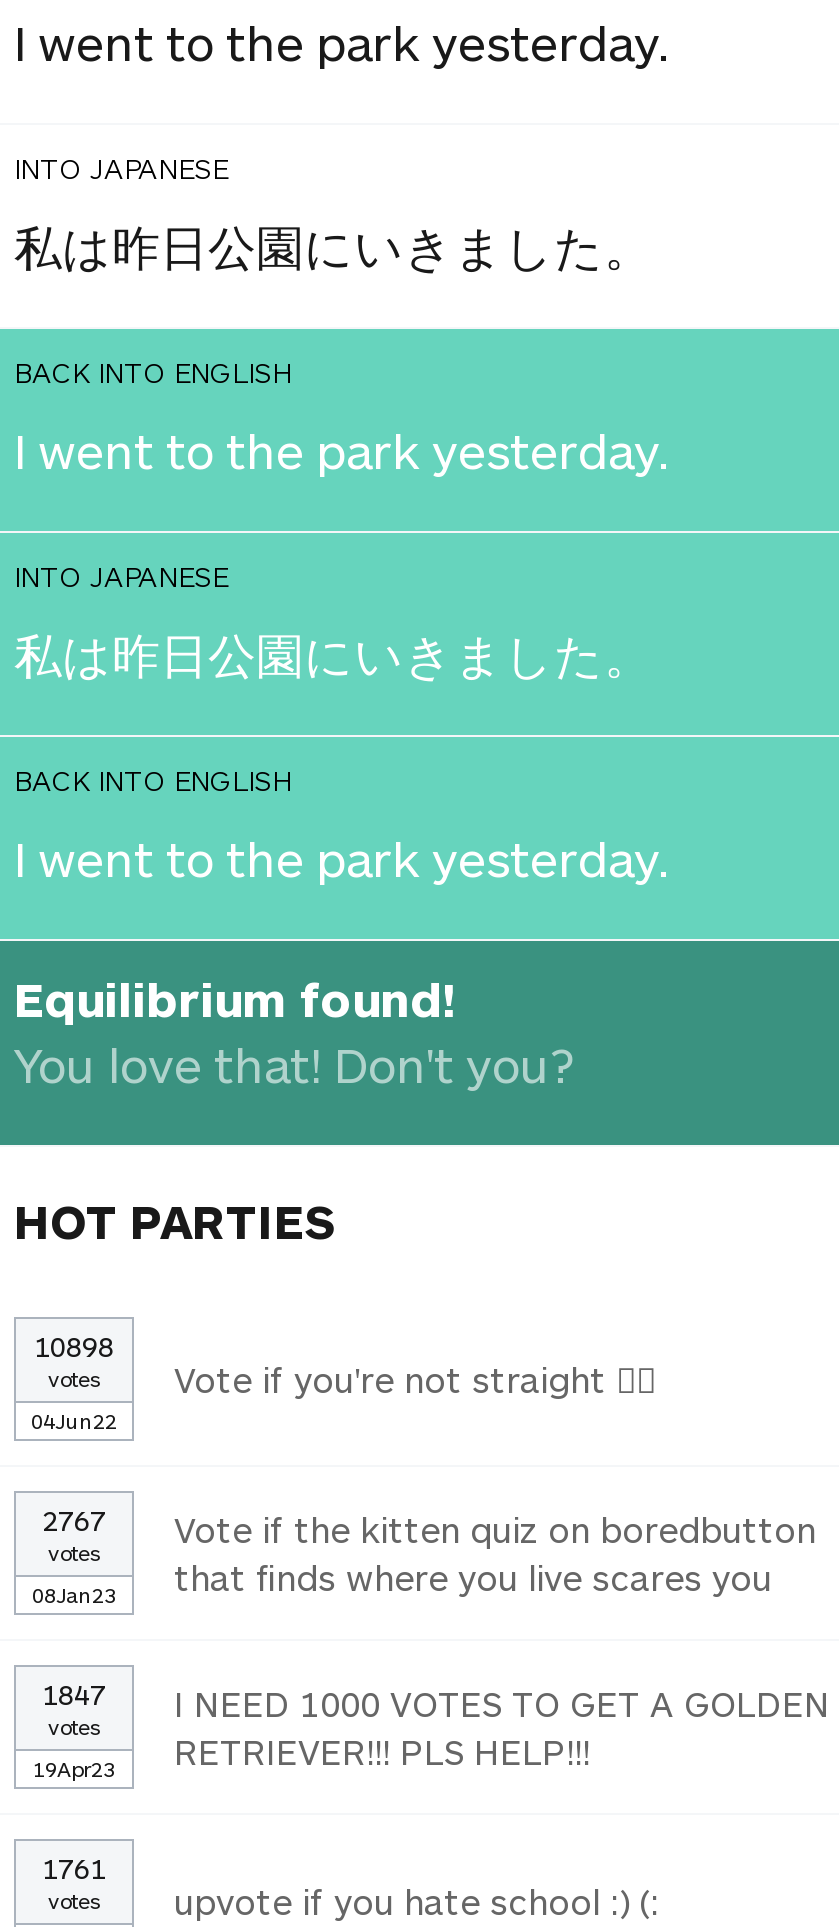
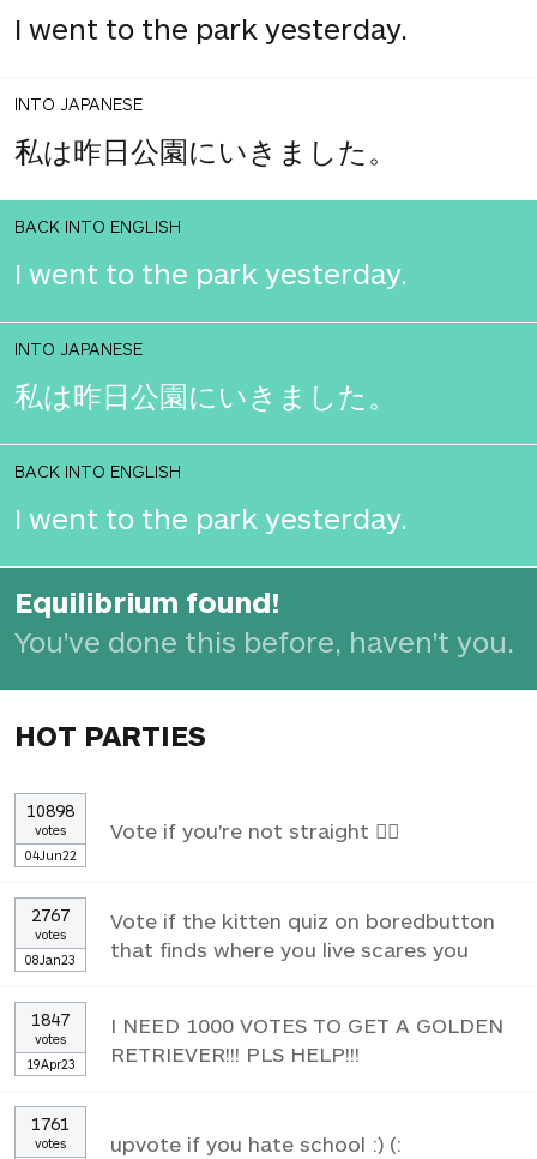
[14,1034,574,1092] You love that! Don't you? -> [14,624,514,658] You've done this before, haven't you.

